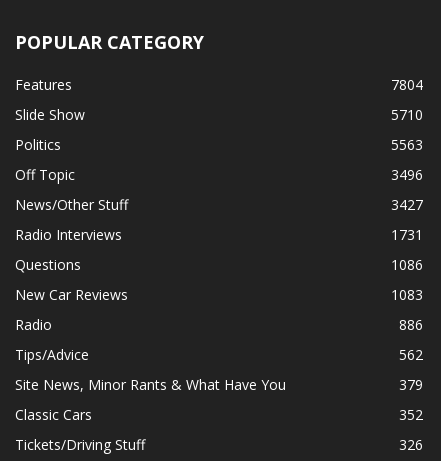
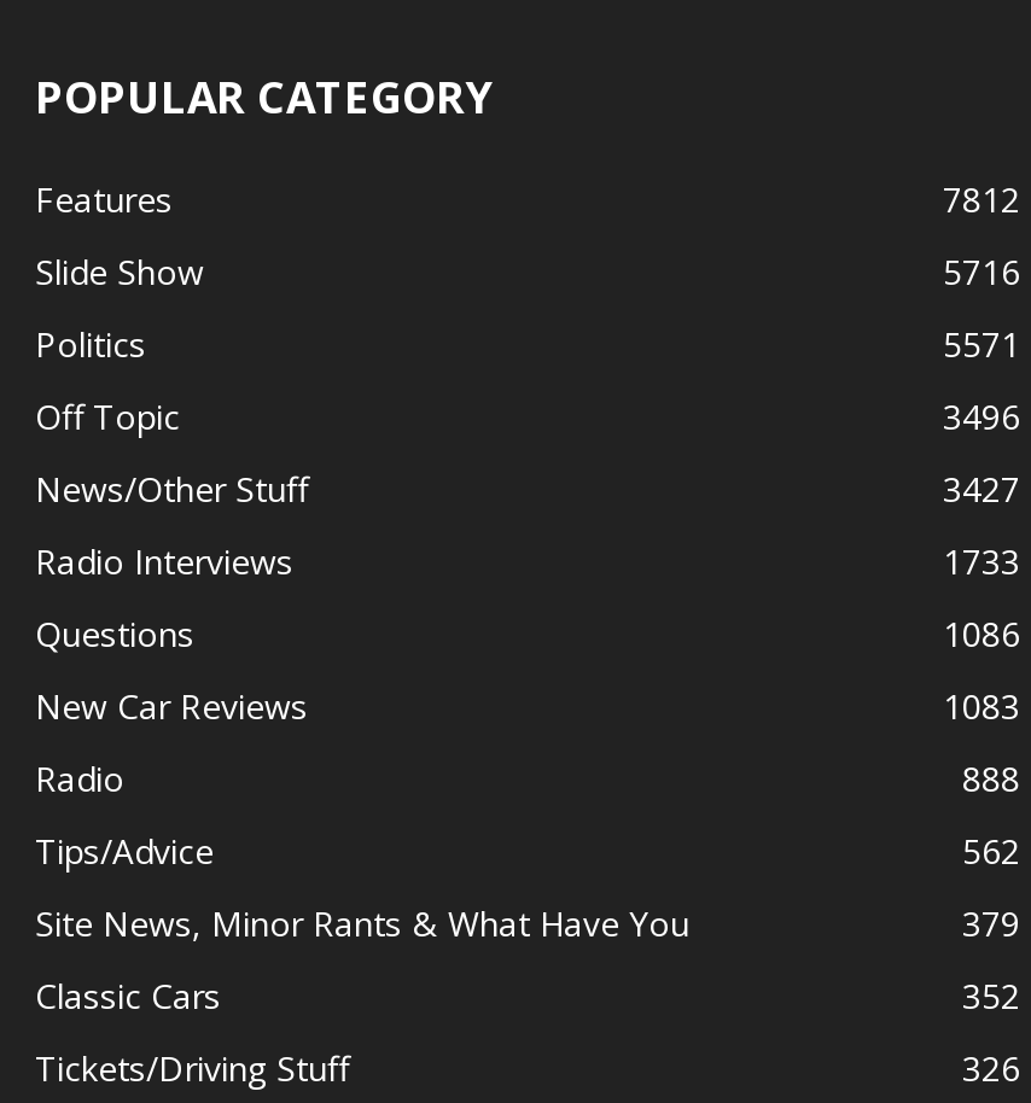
[391,75,423,94] 7804 -> [943,176,1020,222] 7812
[391,105,423,124] 5710 -> [943,249,1020,294] 5716
[391,135,423,154] 5563 -> [943,321,1020,367] 5571
[391,225,423,244] 1731 -> [943,538,1020,584] 1733
[399,315,423,334] 886 -> [962,755,1020,801] 888

